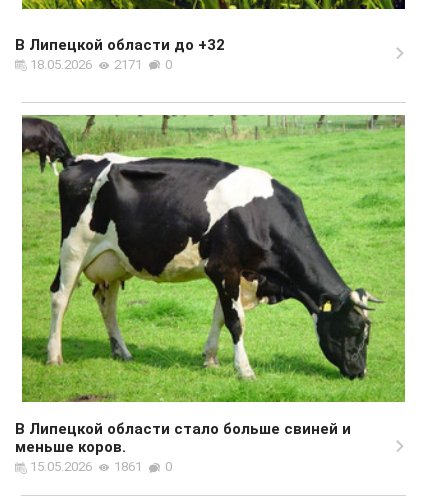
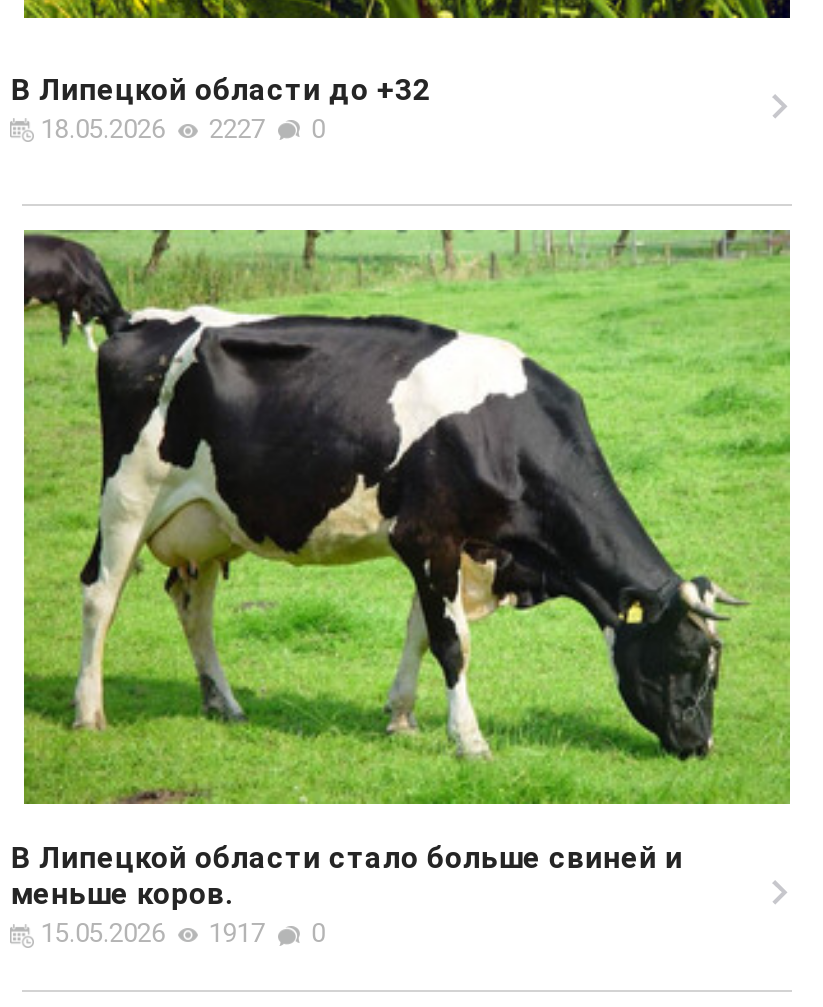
[30,57,172,72] 18.05.2026 2171 0 -> [41,114,325,144] 18.05.2026 2227 0
[30,459,172,474] 15.05.2026 1861 0 -> [41,918,325,948] 15.05.2026 1917 0

